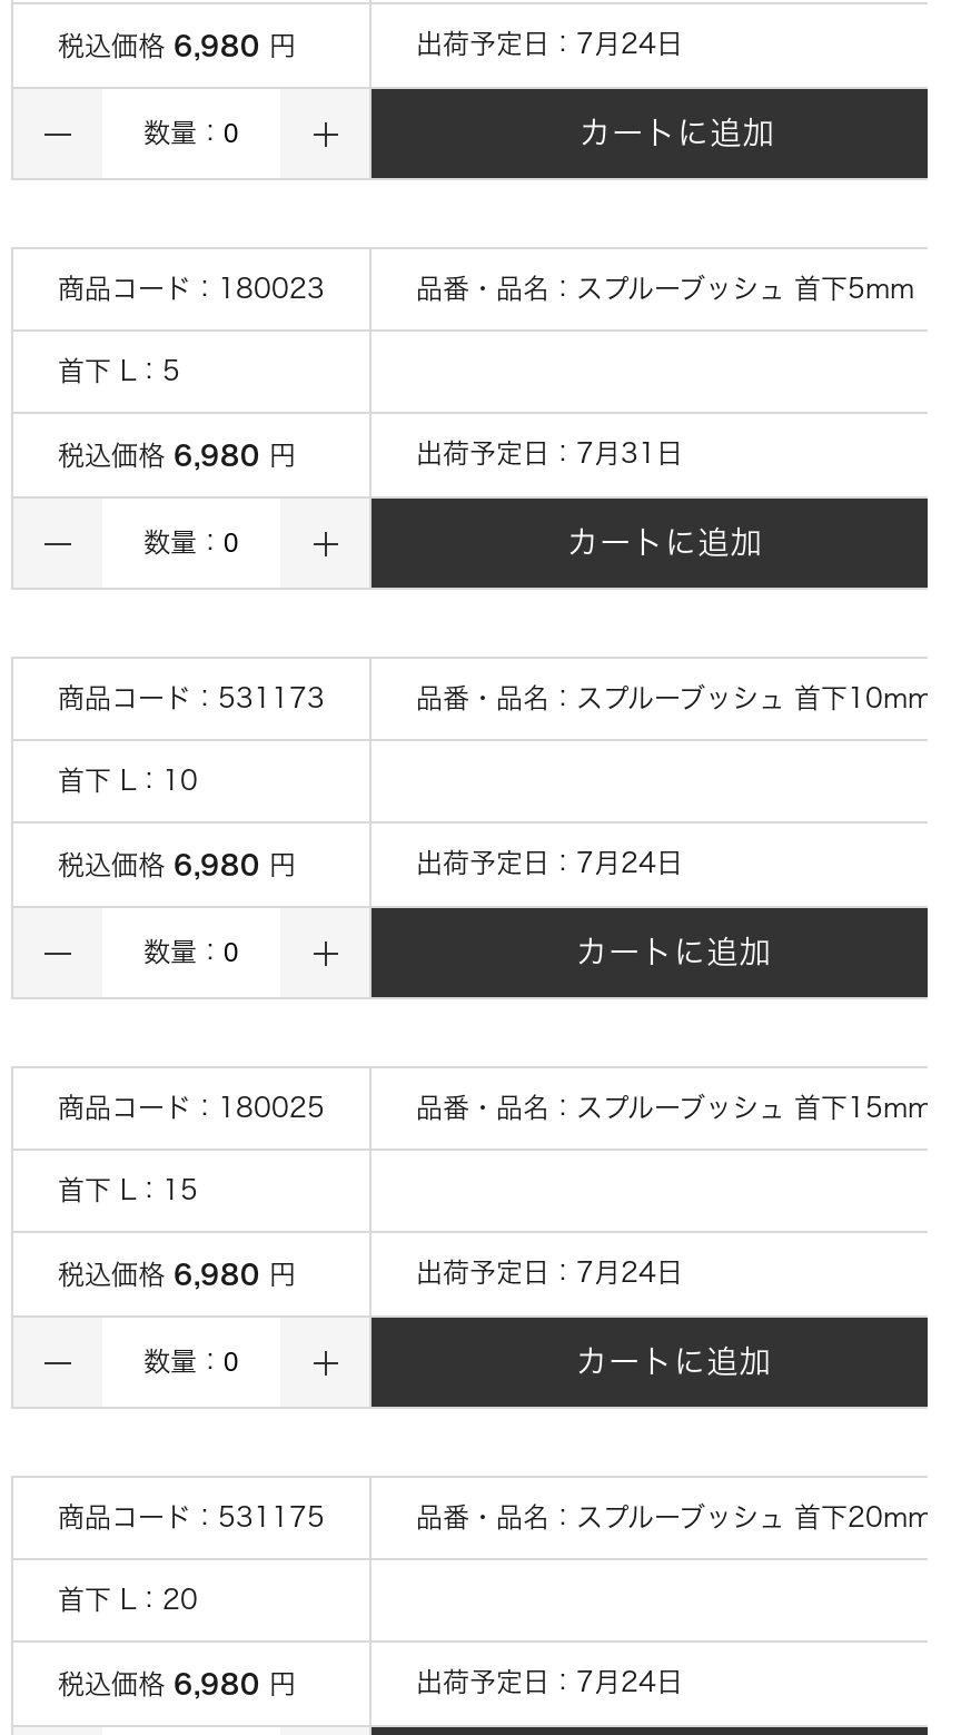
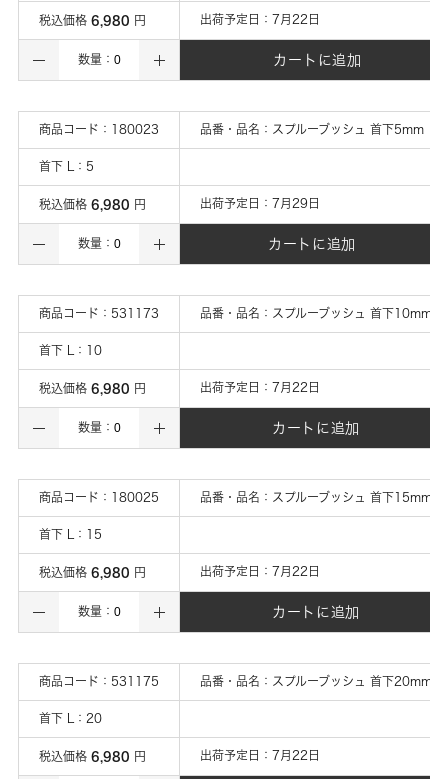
[416,26,683,60] 出荷予定日：7月24日 -> [200,12,320,27] 出荷予定日：7月22日
[416,436,683,469] 出荷予定日：7月31日 -> [200,196,320,211] 出荷予定日：7月29日
[416,845,683,879] 出荷予定日：7月24日 -> [200,380,320,395] 出荷予定日：7月22日
[416,1255,683,1288] 出荷予定日：7月24日 -> [200,564,320,579] 出荷予定日：7月22日
[416,1664,683,1698] 出荷予定日：7月24日 -> [200,748,320,763] 出荷予定日：7月22日

